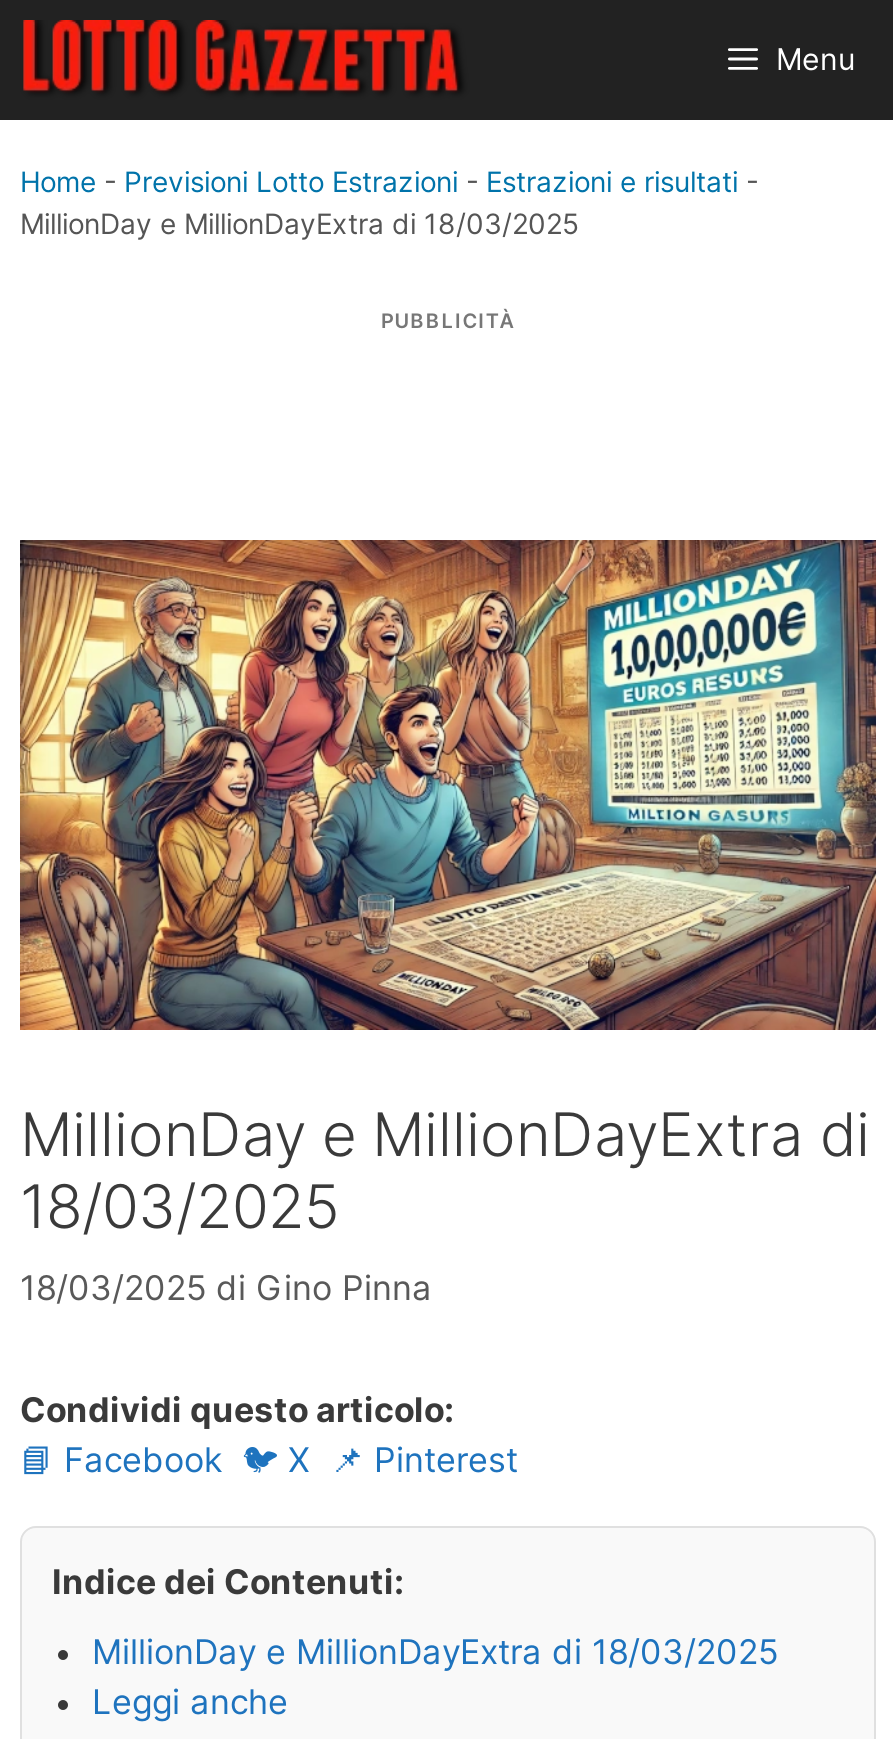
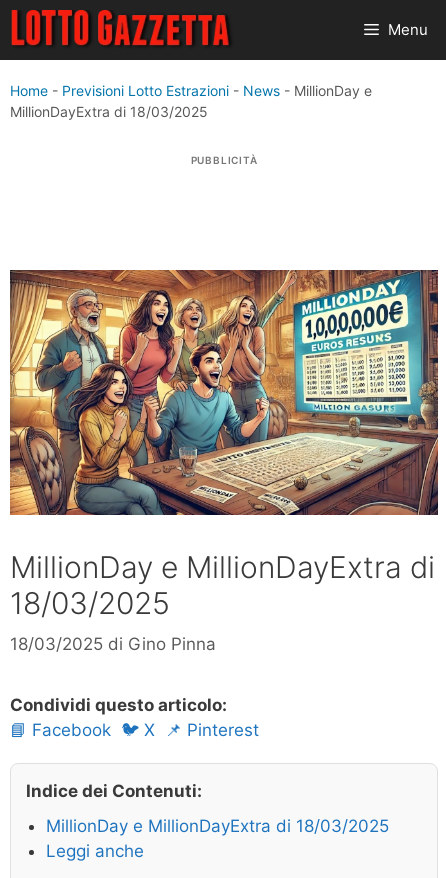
[20,164,758,240] Home - Previsioni Lotto Estrazioni - Estrazioni e risultati - | MillionDay e MillionDayExtra di 18/03/2025 -> [10,82,372,120] Home - Previsioni Lotto Estrazioni - News - MillionDay e | MillionDayExtra di 18/03/2025

